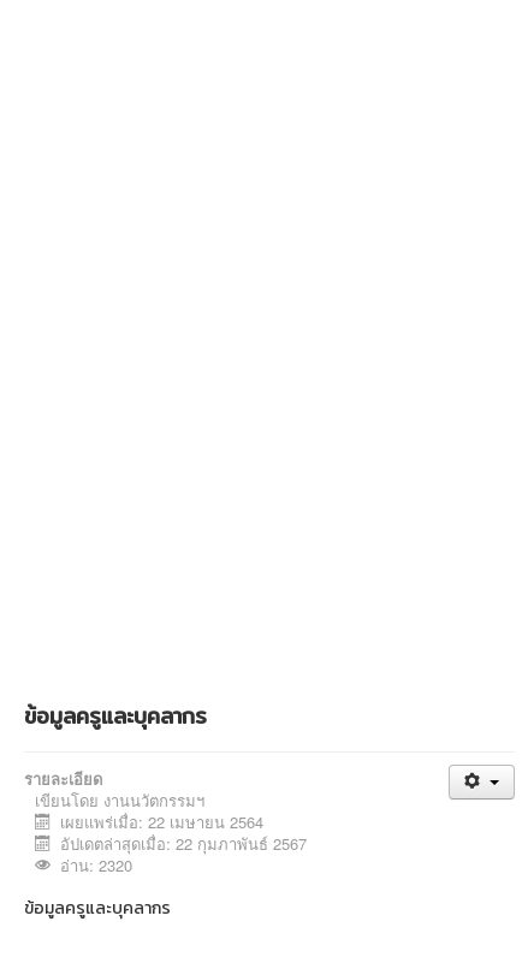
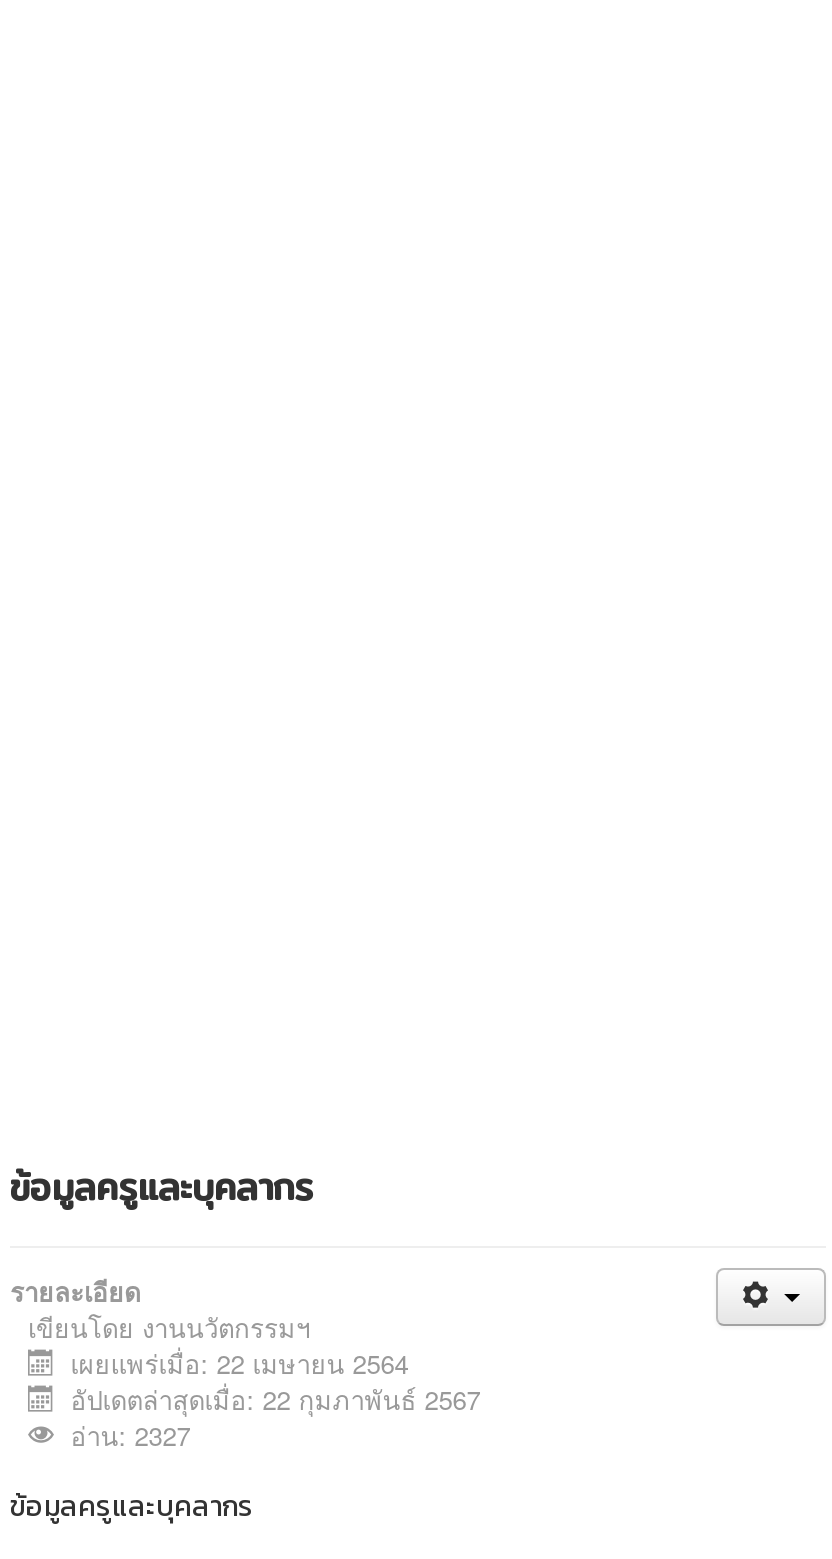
[60,854,133,877] อ่าน: 2320 -> [70,1417,190,1455] อ่าน: 2327

